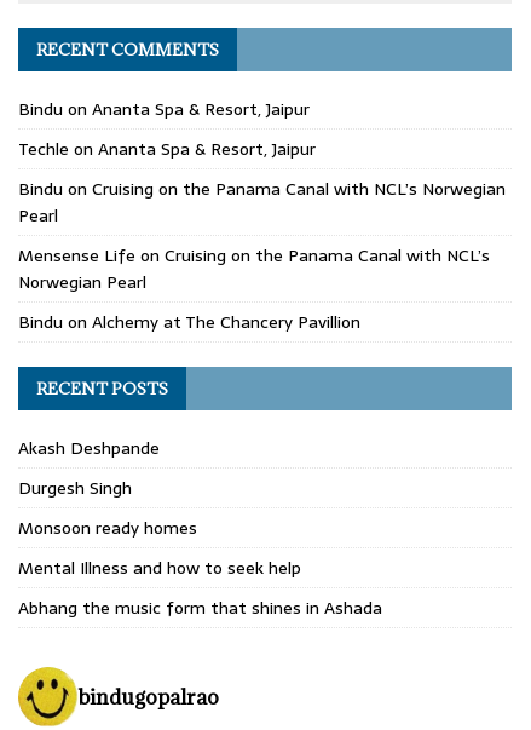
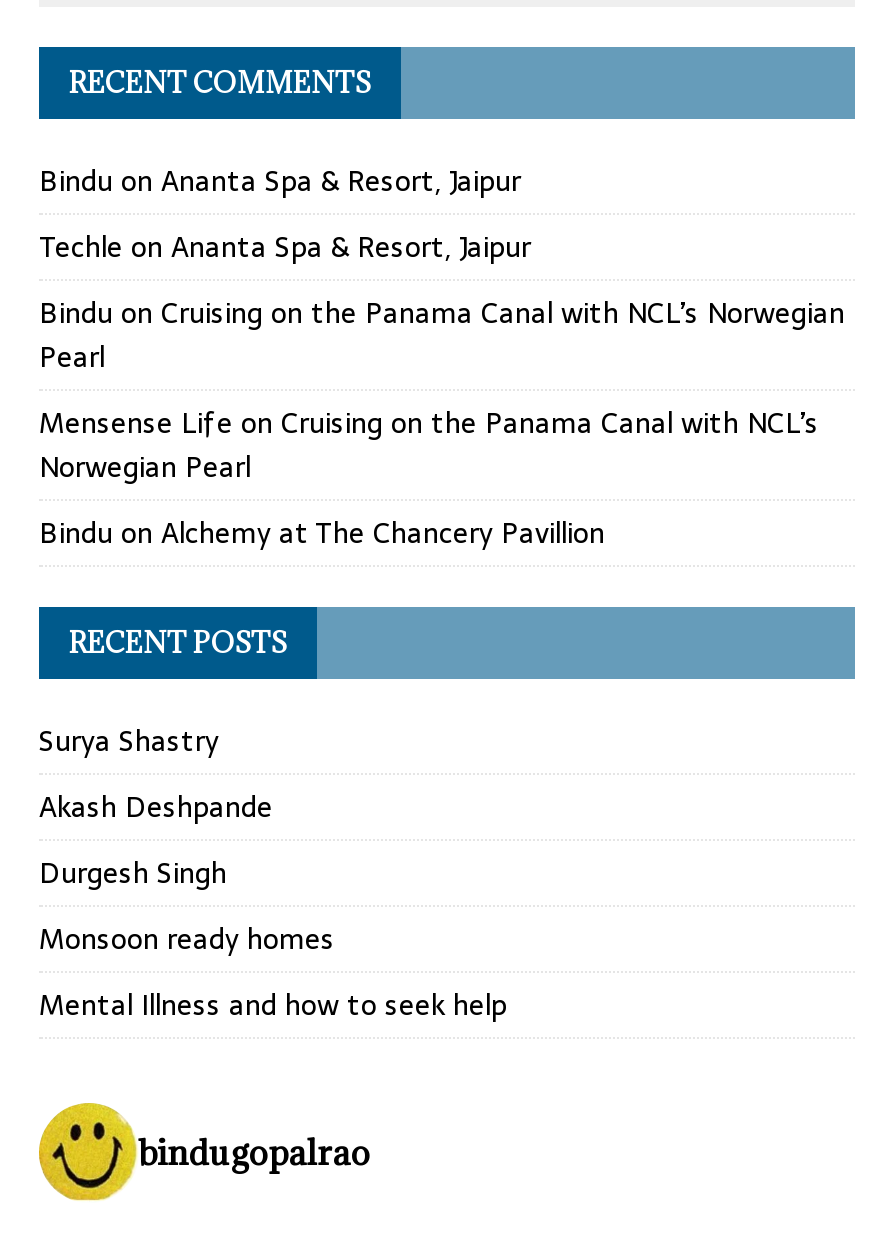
none -> [39,719,219,763] Surya Shastry
moved [18,434,301,581] -> [39,785,507,1027]: Akash Deshpande | Durgesh Singh | Monsoon ready homes | Mental Illness and how to seek help
[18,594,382,621] Abhang the music form that shines in Ashada -> none

